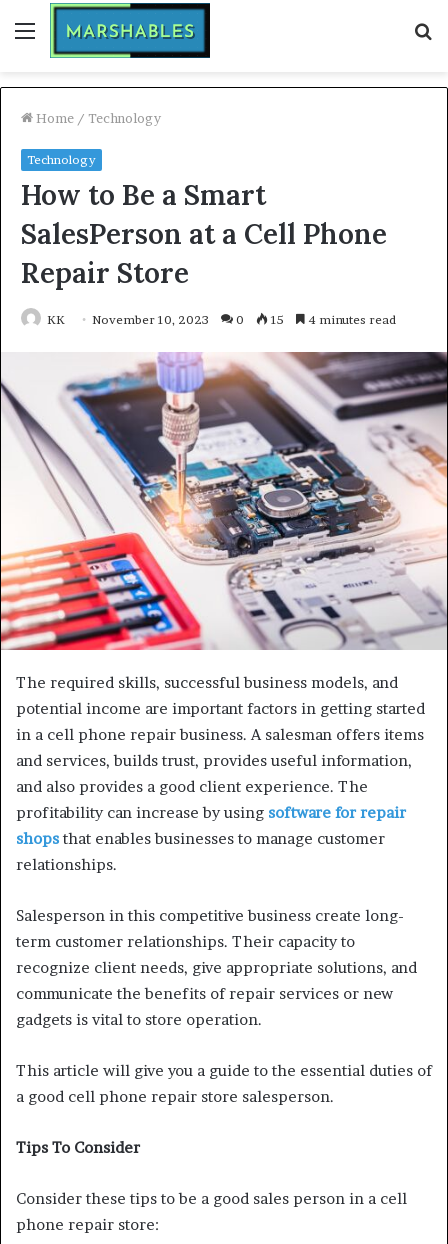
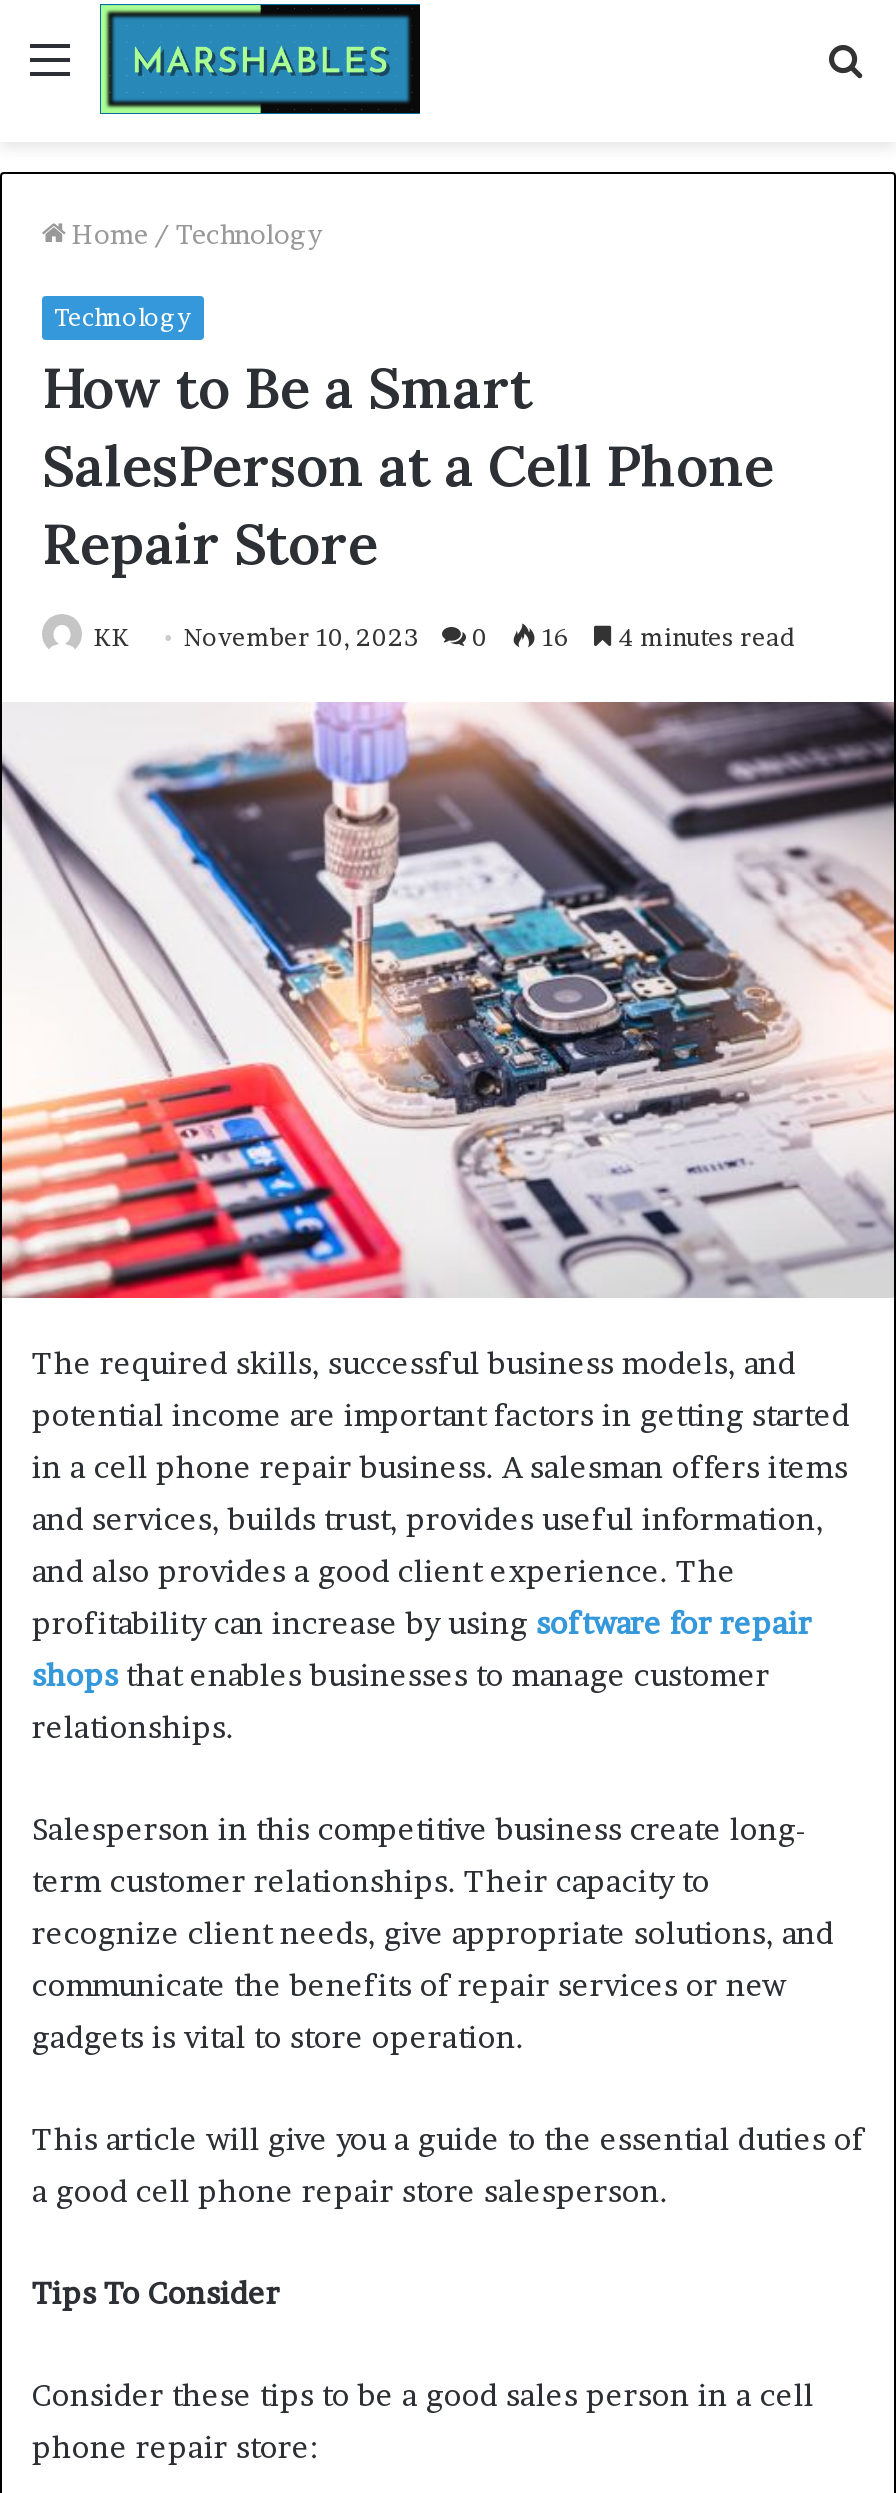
[47,312,396,327] KK November 10, 2023 0 15 4 minutes read -> [94,622,794,652] KK November 10, 2023 0 16 4 minutes read

